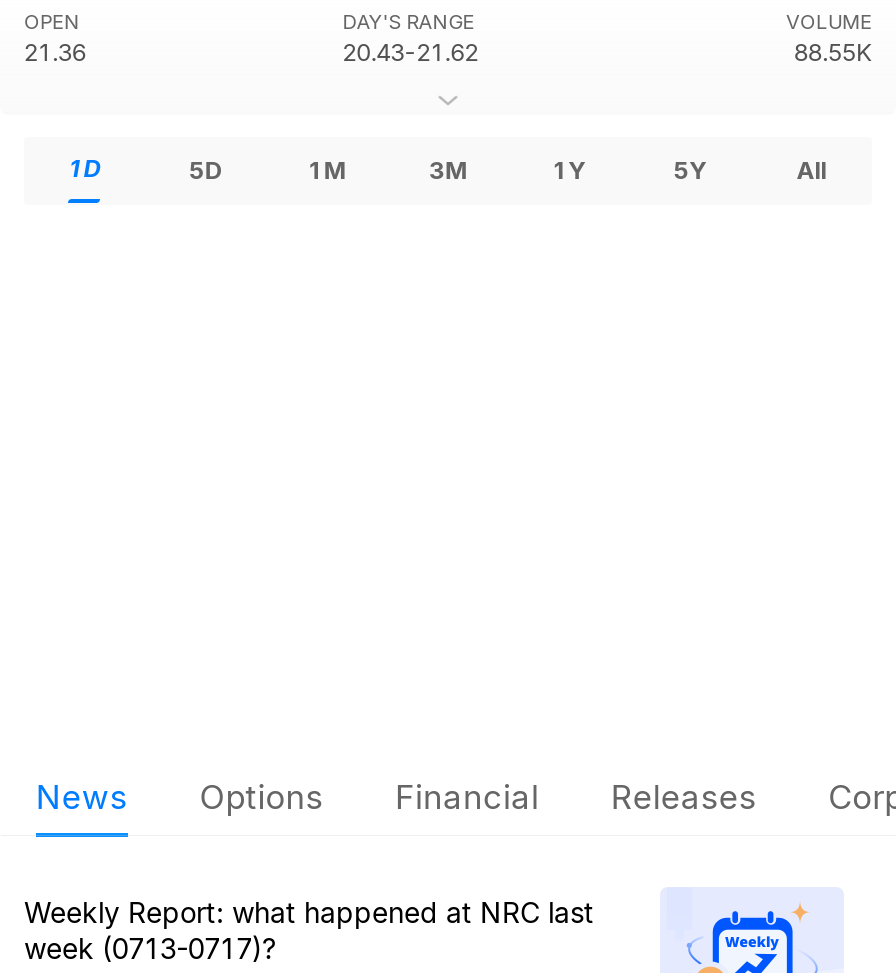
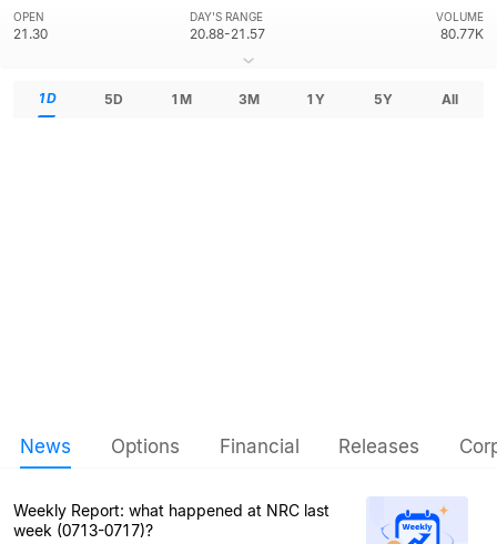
[24,37,86,67] 21.36 -> [13,25,48,42] 21.30
[342,37,478,67] 20.43-21.62 -> [190,25,265,42] 20.88-21.57
[794,37,872,67] 88.55K -> [440,25,484,42] 80.77K

